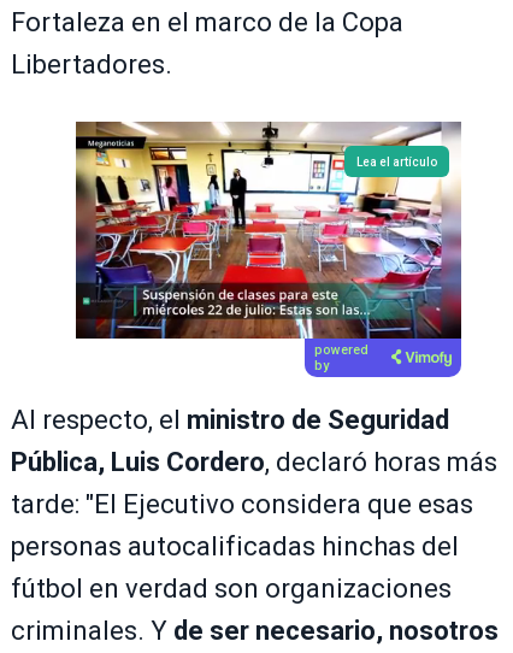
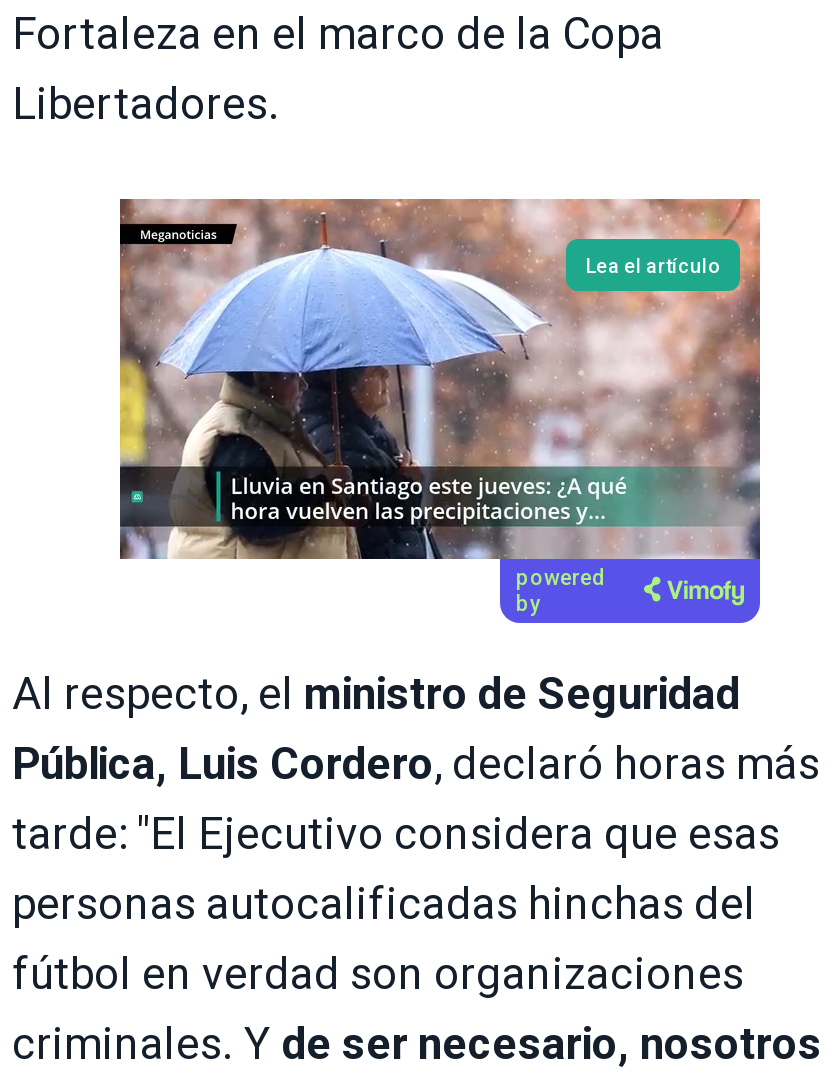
[75,122,462,340] [image] -> [118,197,762,561] [image]

